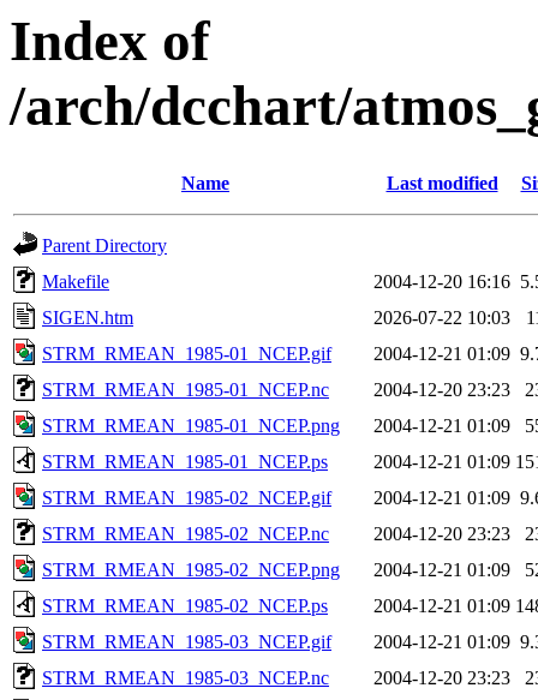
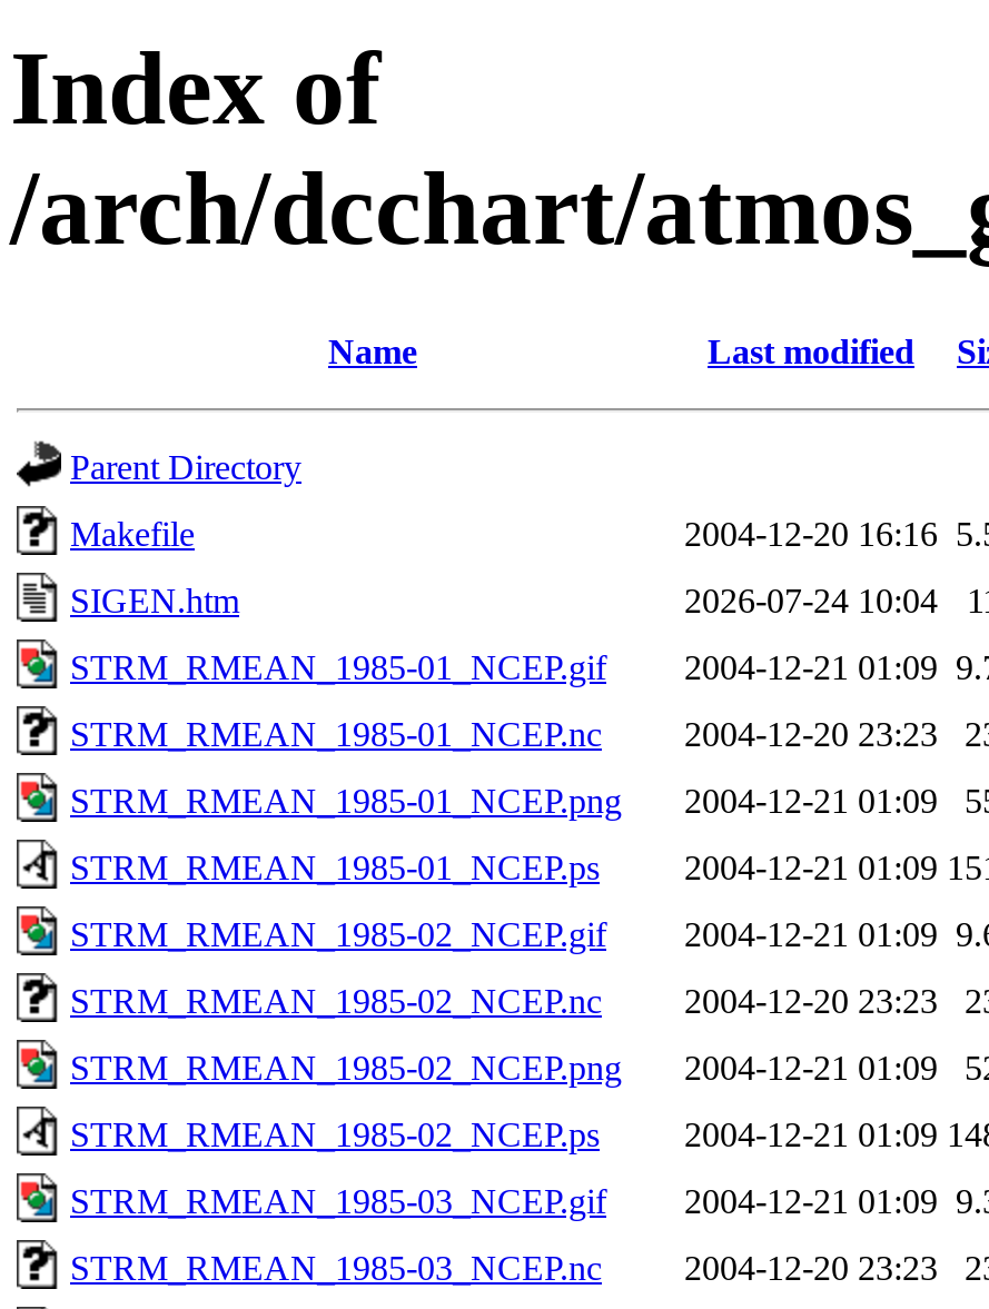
[373,307,510,328] 2026-07-22 10:03 -> [684,581,938,619] 2026-07-24 10:04

